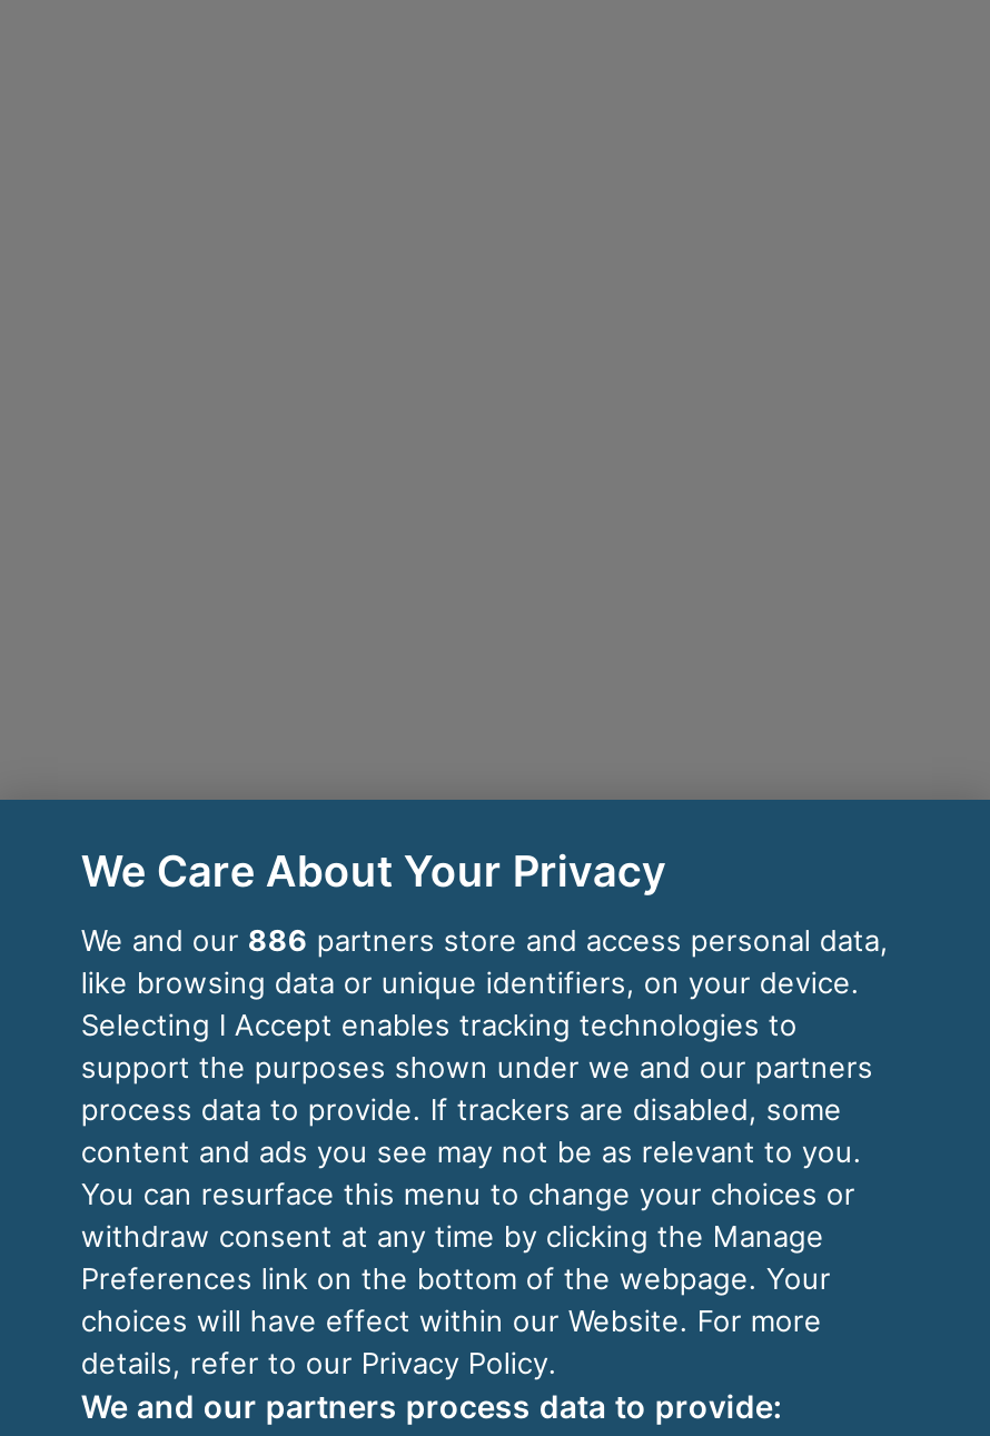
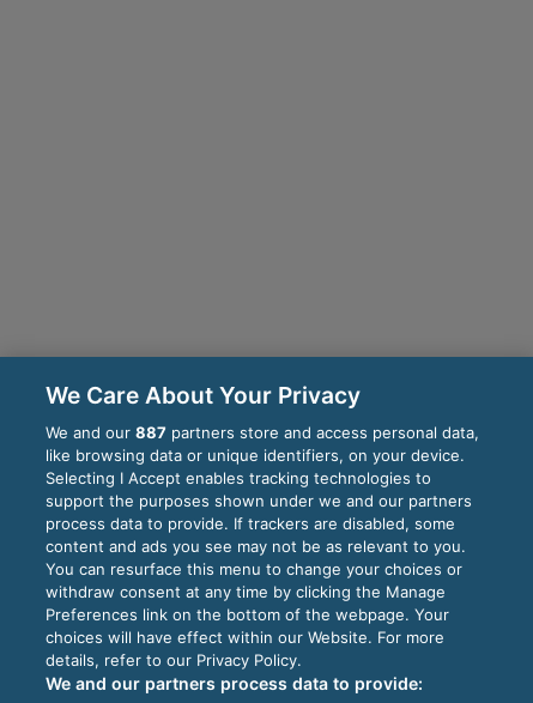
[81,922,889,958] We and our 886 partners store and access personal data, -> [46,423,480,442] We and our 887 partners store and access personal data,

